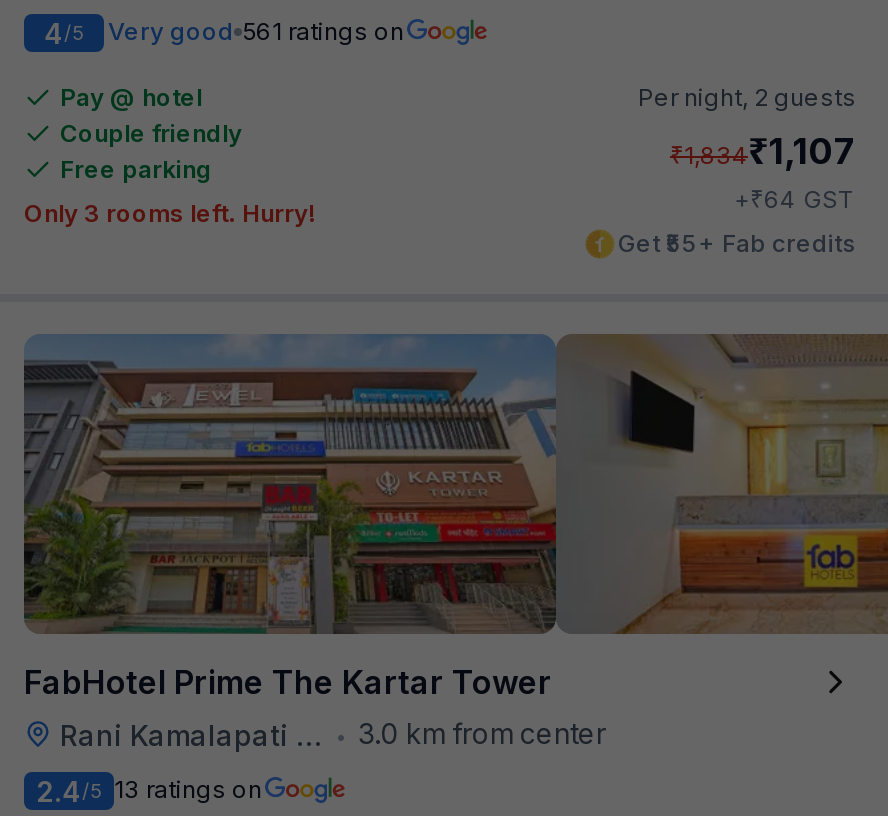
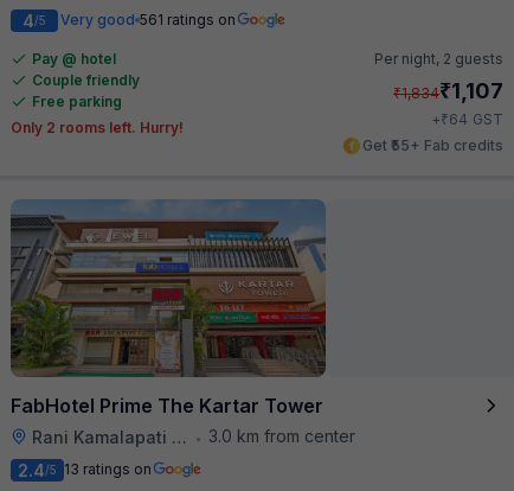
[24,197,316,227] Only 3 rooms left. Hurry! -> [11,118,184,136] Only 2 rooms left. Hurry!
[556,332,882,636] [image] -> none

